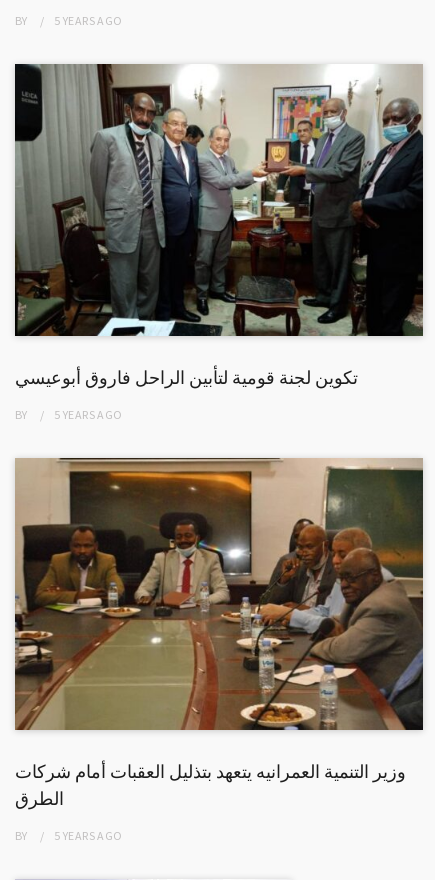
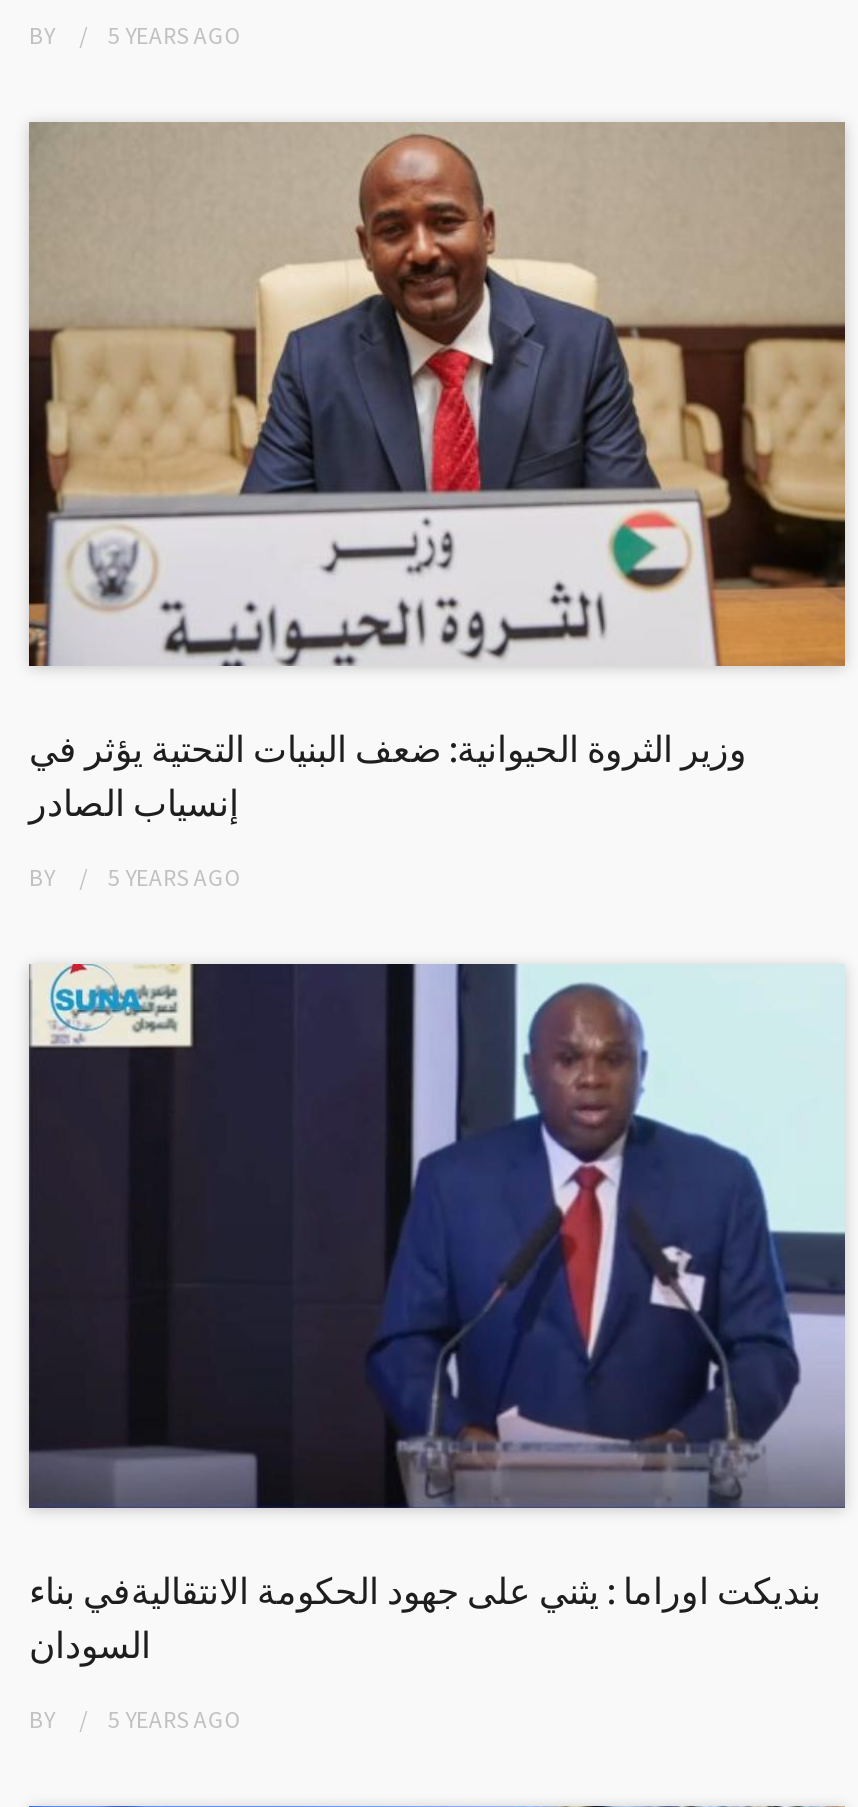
[14,64,424,389] [image] | تكوين لجنة قومية لتأبين الراحل فاروق أبوعيسي -> [27,121,847,825] [image] | وزير الثروة الحيوانية: ضعف البنيات التحتية يؤثر في | إنسياب الصادر
[14,457,424,810] [image] | وزير التنمية العمرانيه يتعهد بتذليل العقبات أمام شركات | الطرق -> [27,963,845,1667] [image] | بنديكت اوراما : يثني على جهود الحكومة الانتقاليةفي بناء | السودان

